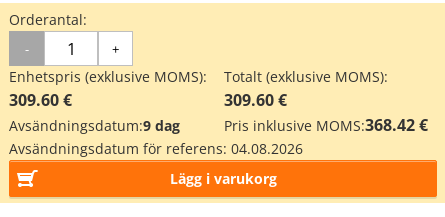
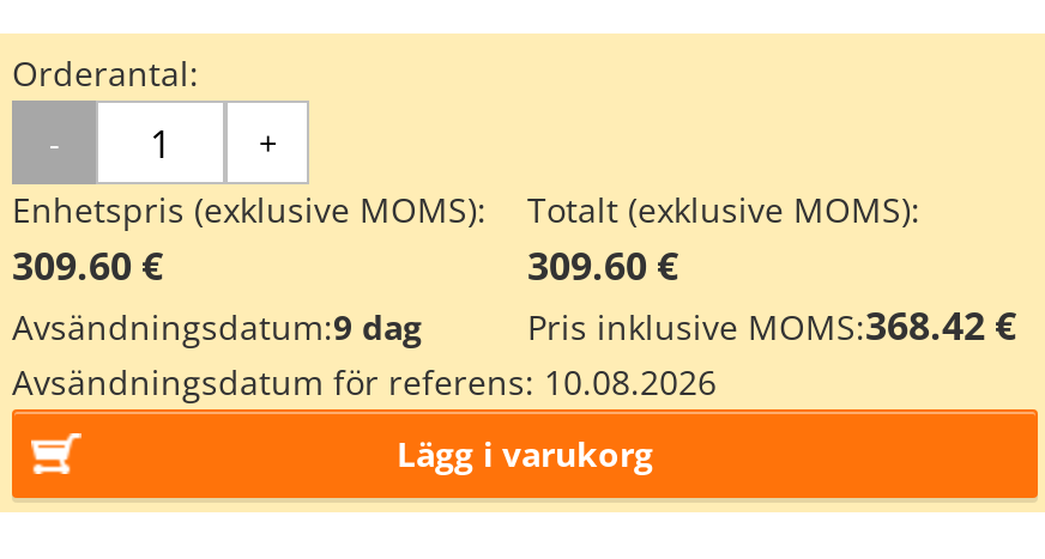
[9,139,303,158] Avsändningsdatum för referens: 04.08.2026 -> [12,359,717,405] Avsändningsdatum för referens: 10.08.2026

